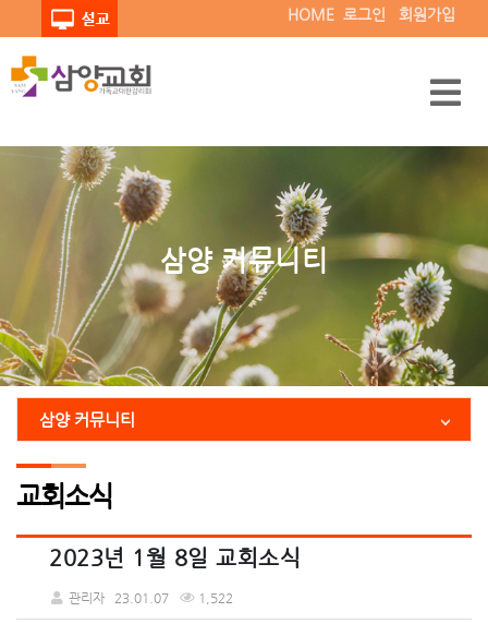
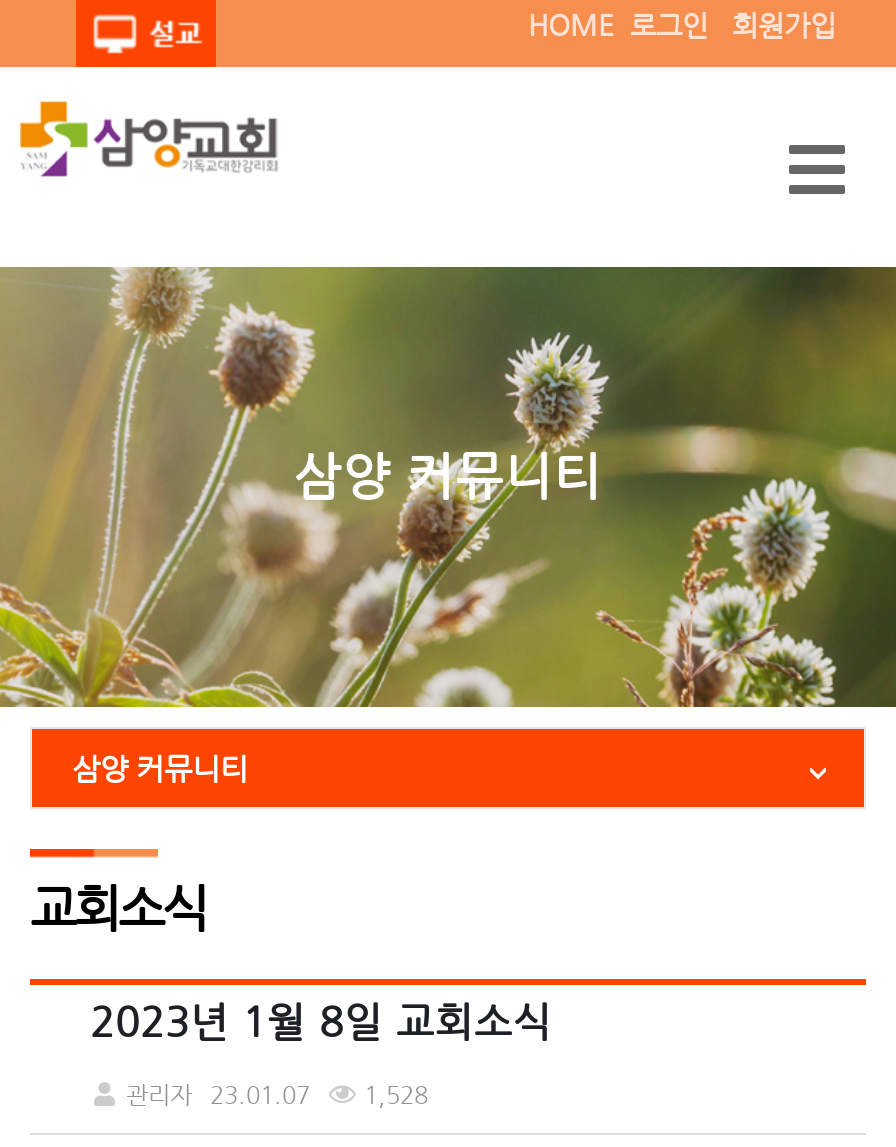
[65,590,233,605] 관리자 23.01.07 1,522 -> [120,1081,428,1109] 관리자 23.01.07 1,528

